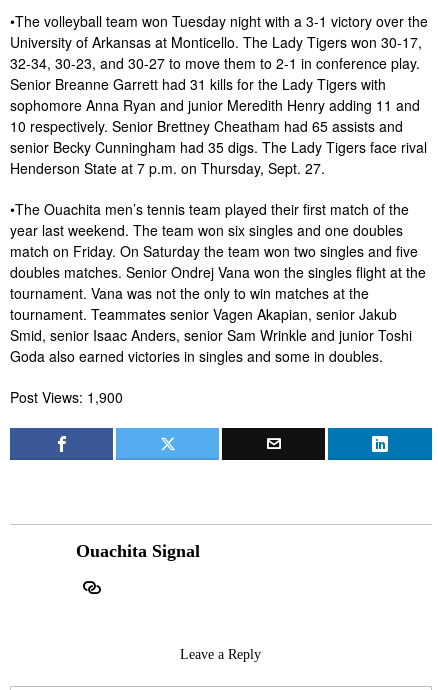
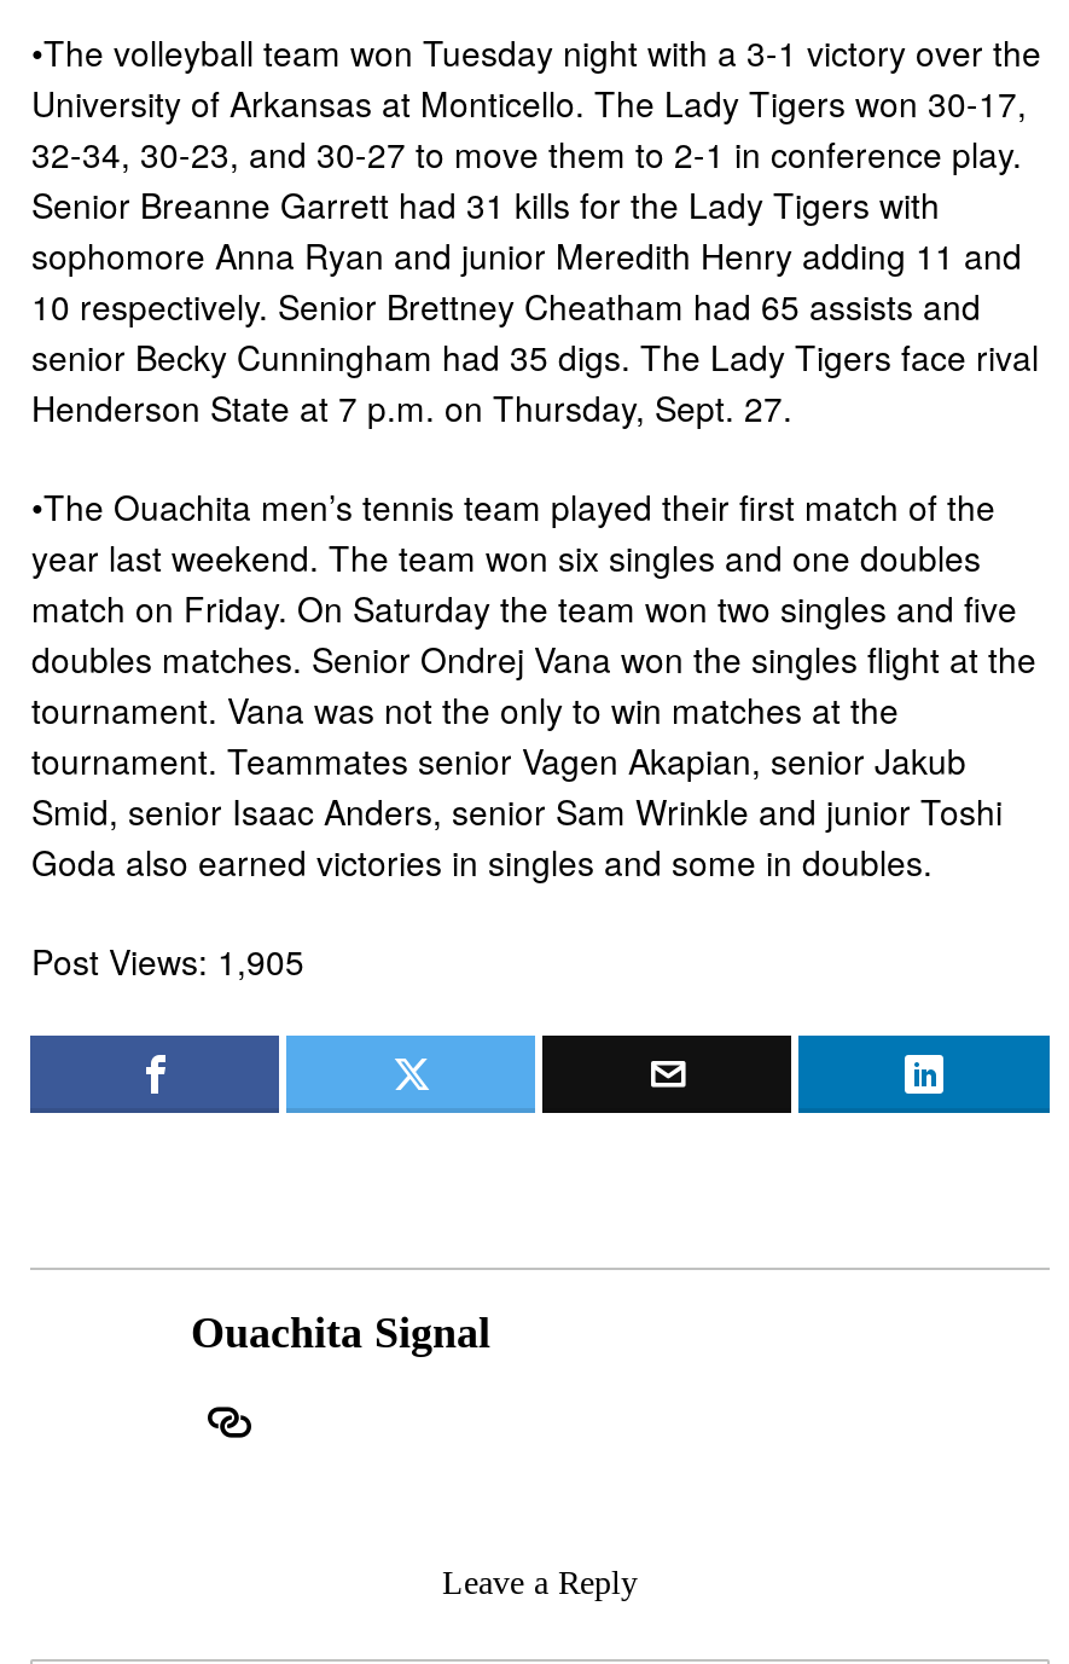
[10,387,123,407] Post Views: 1,900 -> [31,937,304,985] Post Views: 1,905

